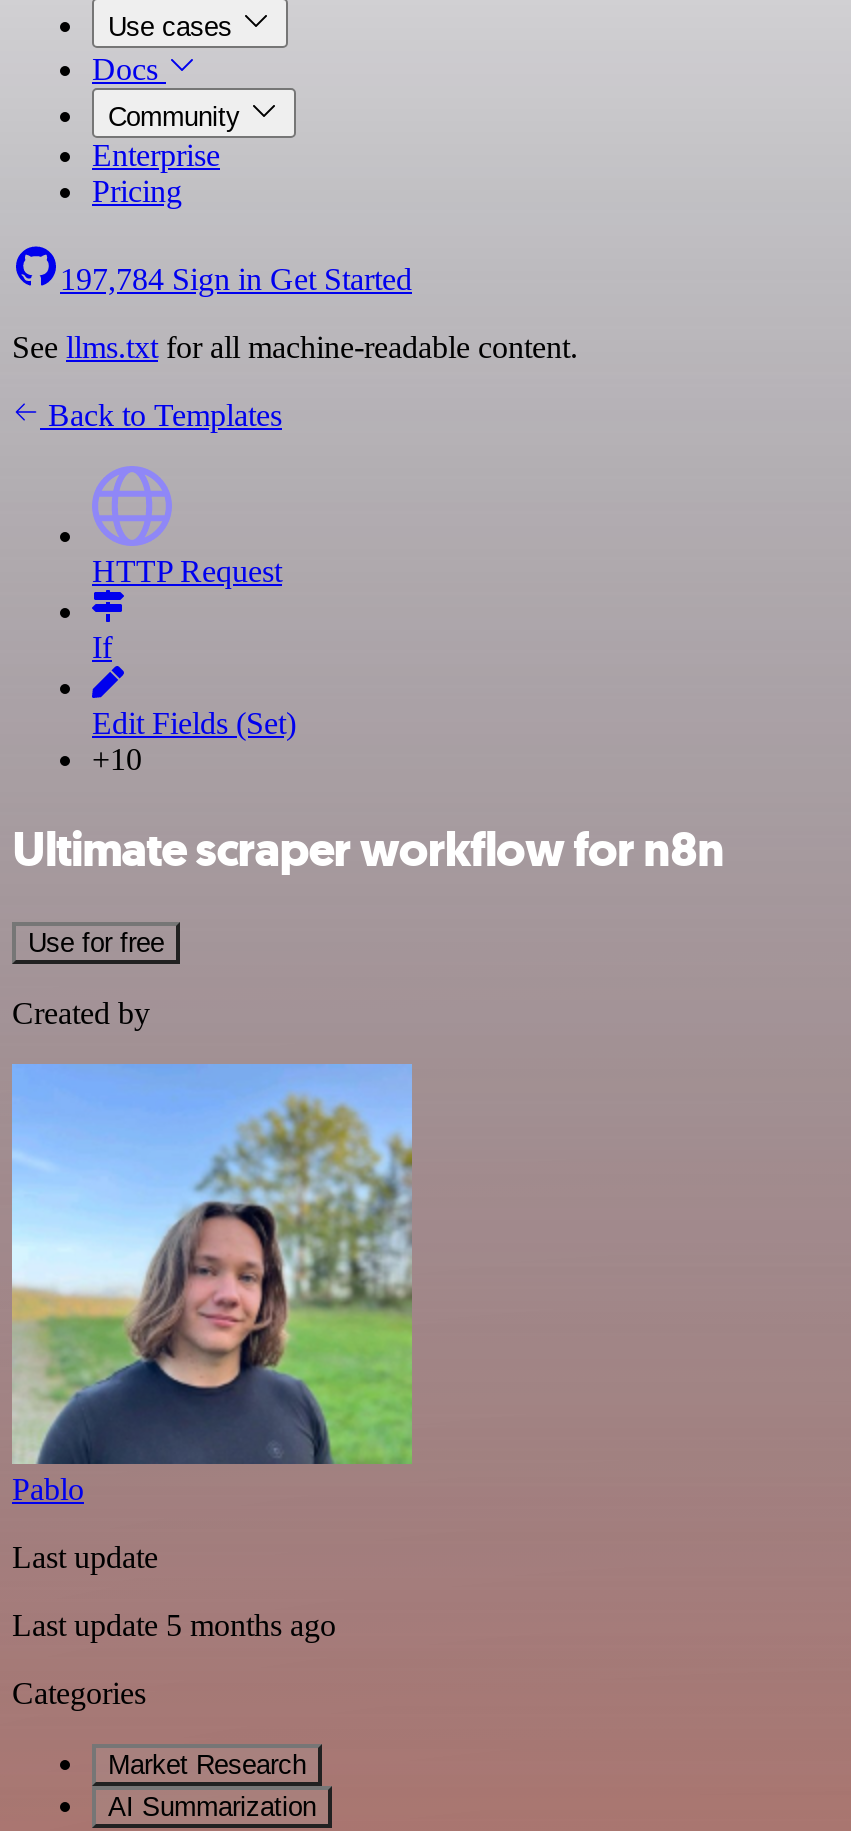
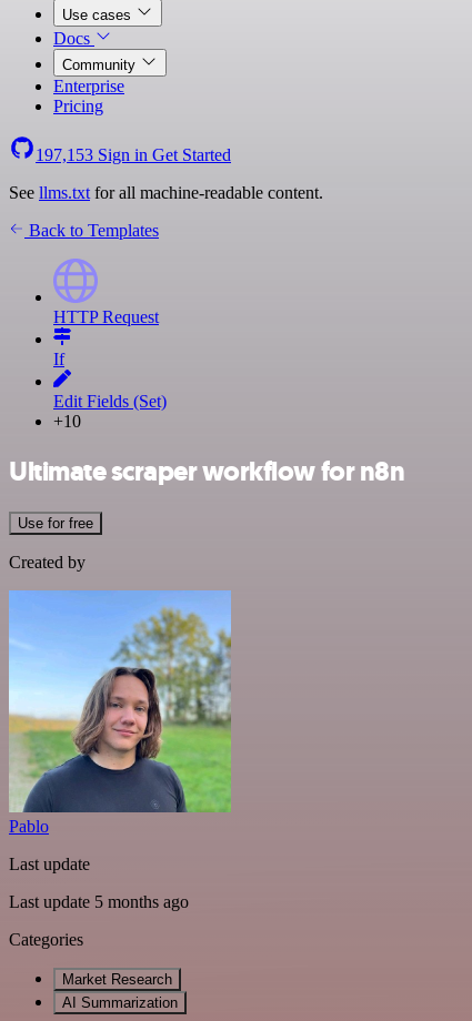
[60,262,412,296] 197,784 Sign in Get Started -> [36,145,231,164] 197,153 Sign in Get Started

